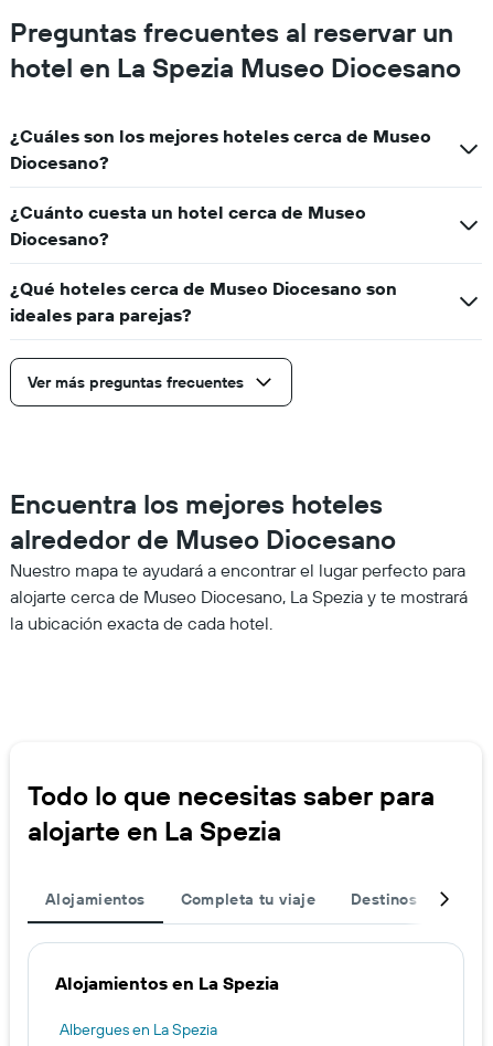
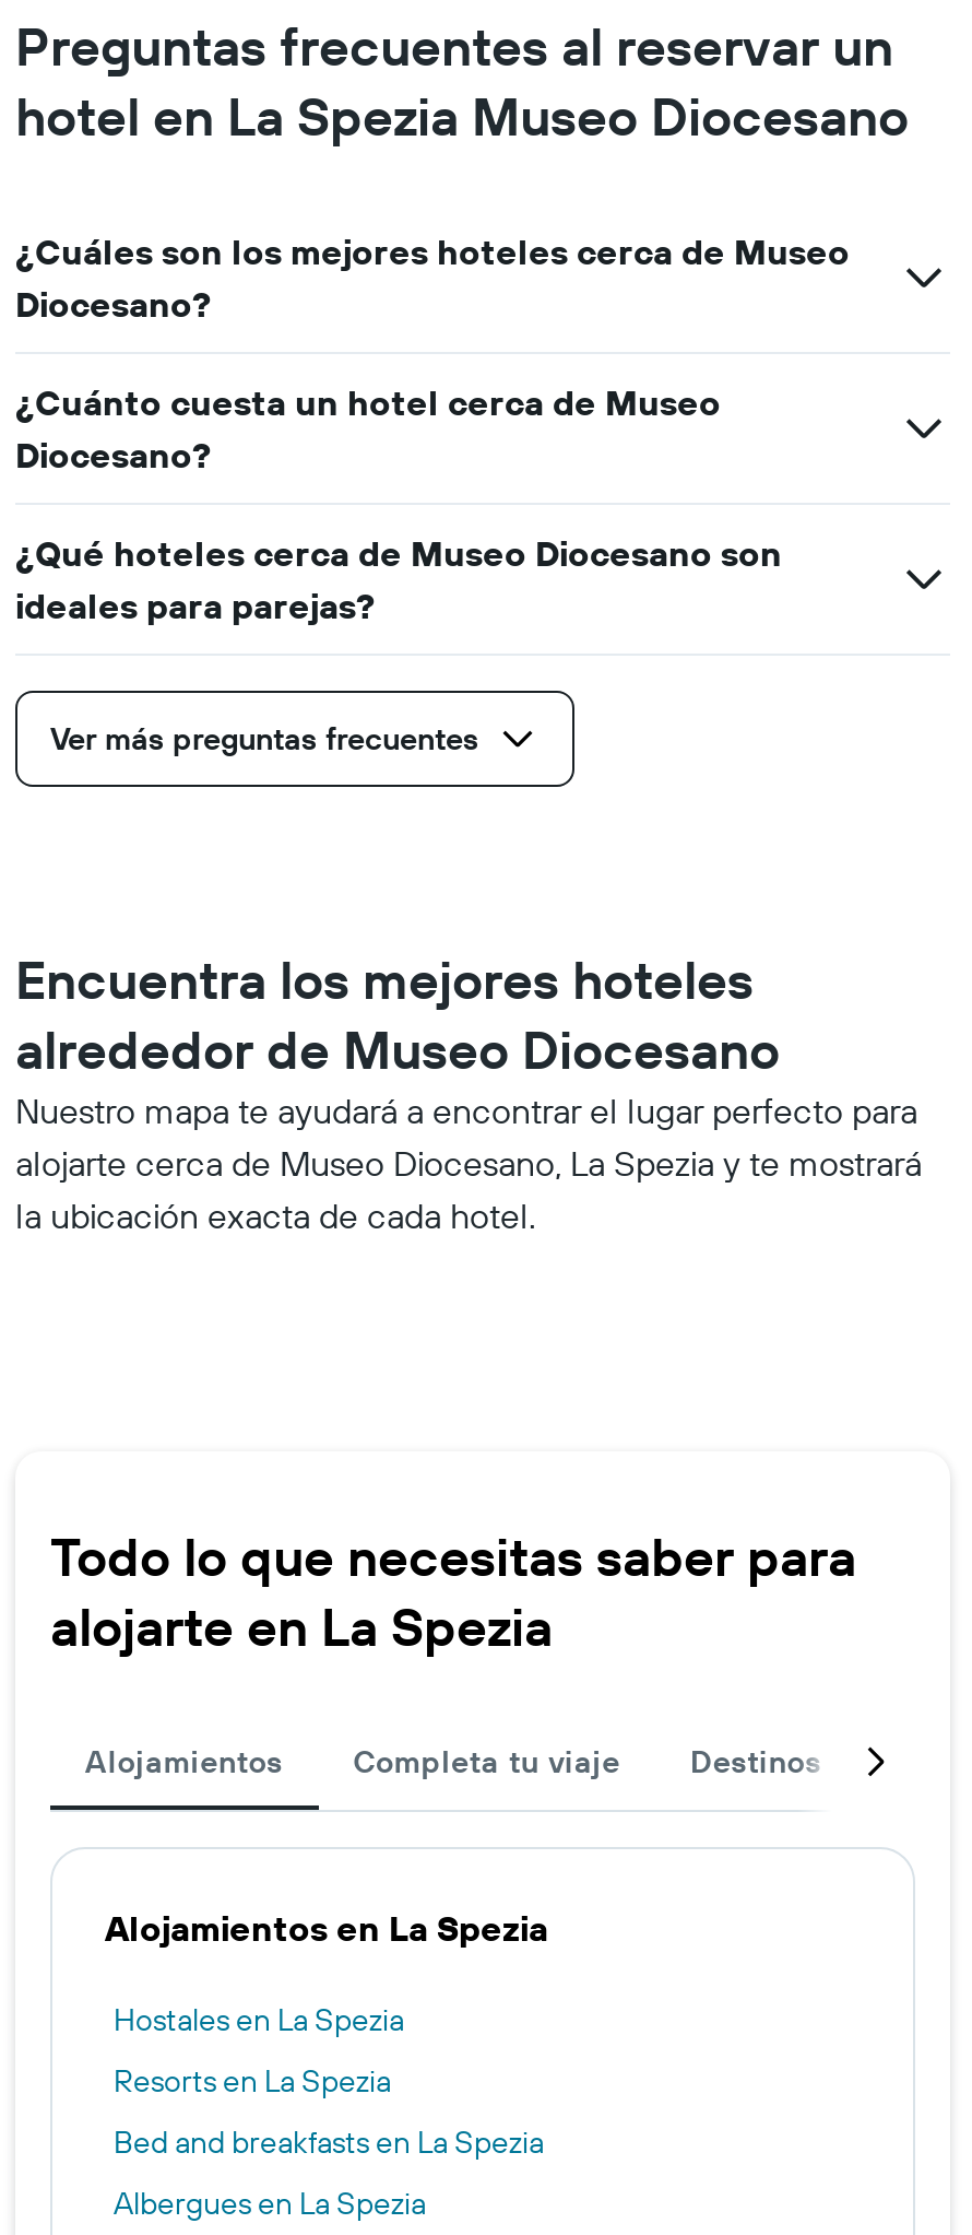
none -> [114,2000,544,2162] Hostales en La Spezia | Resorts en La Spezia | Bed and breakfasts en La Spezia

